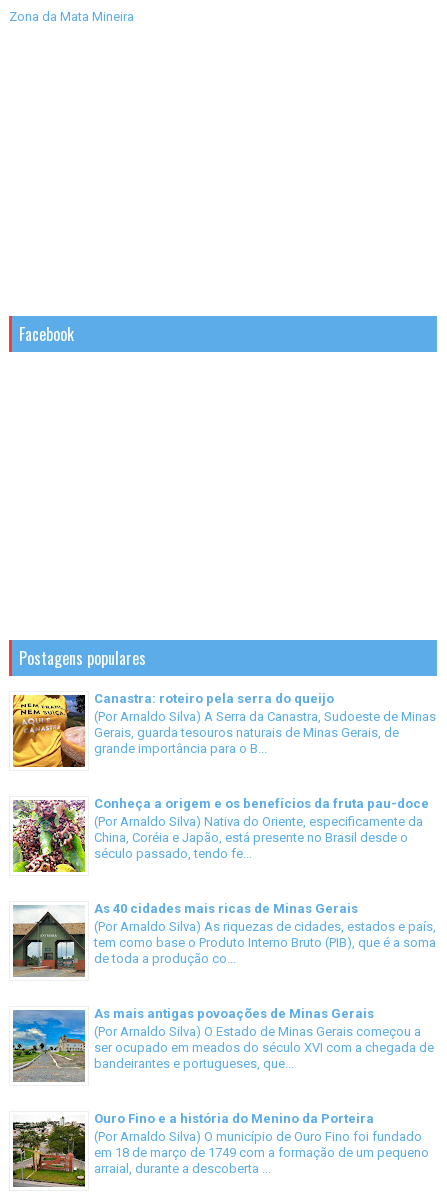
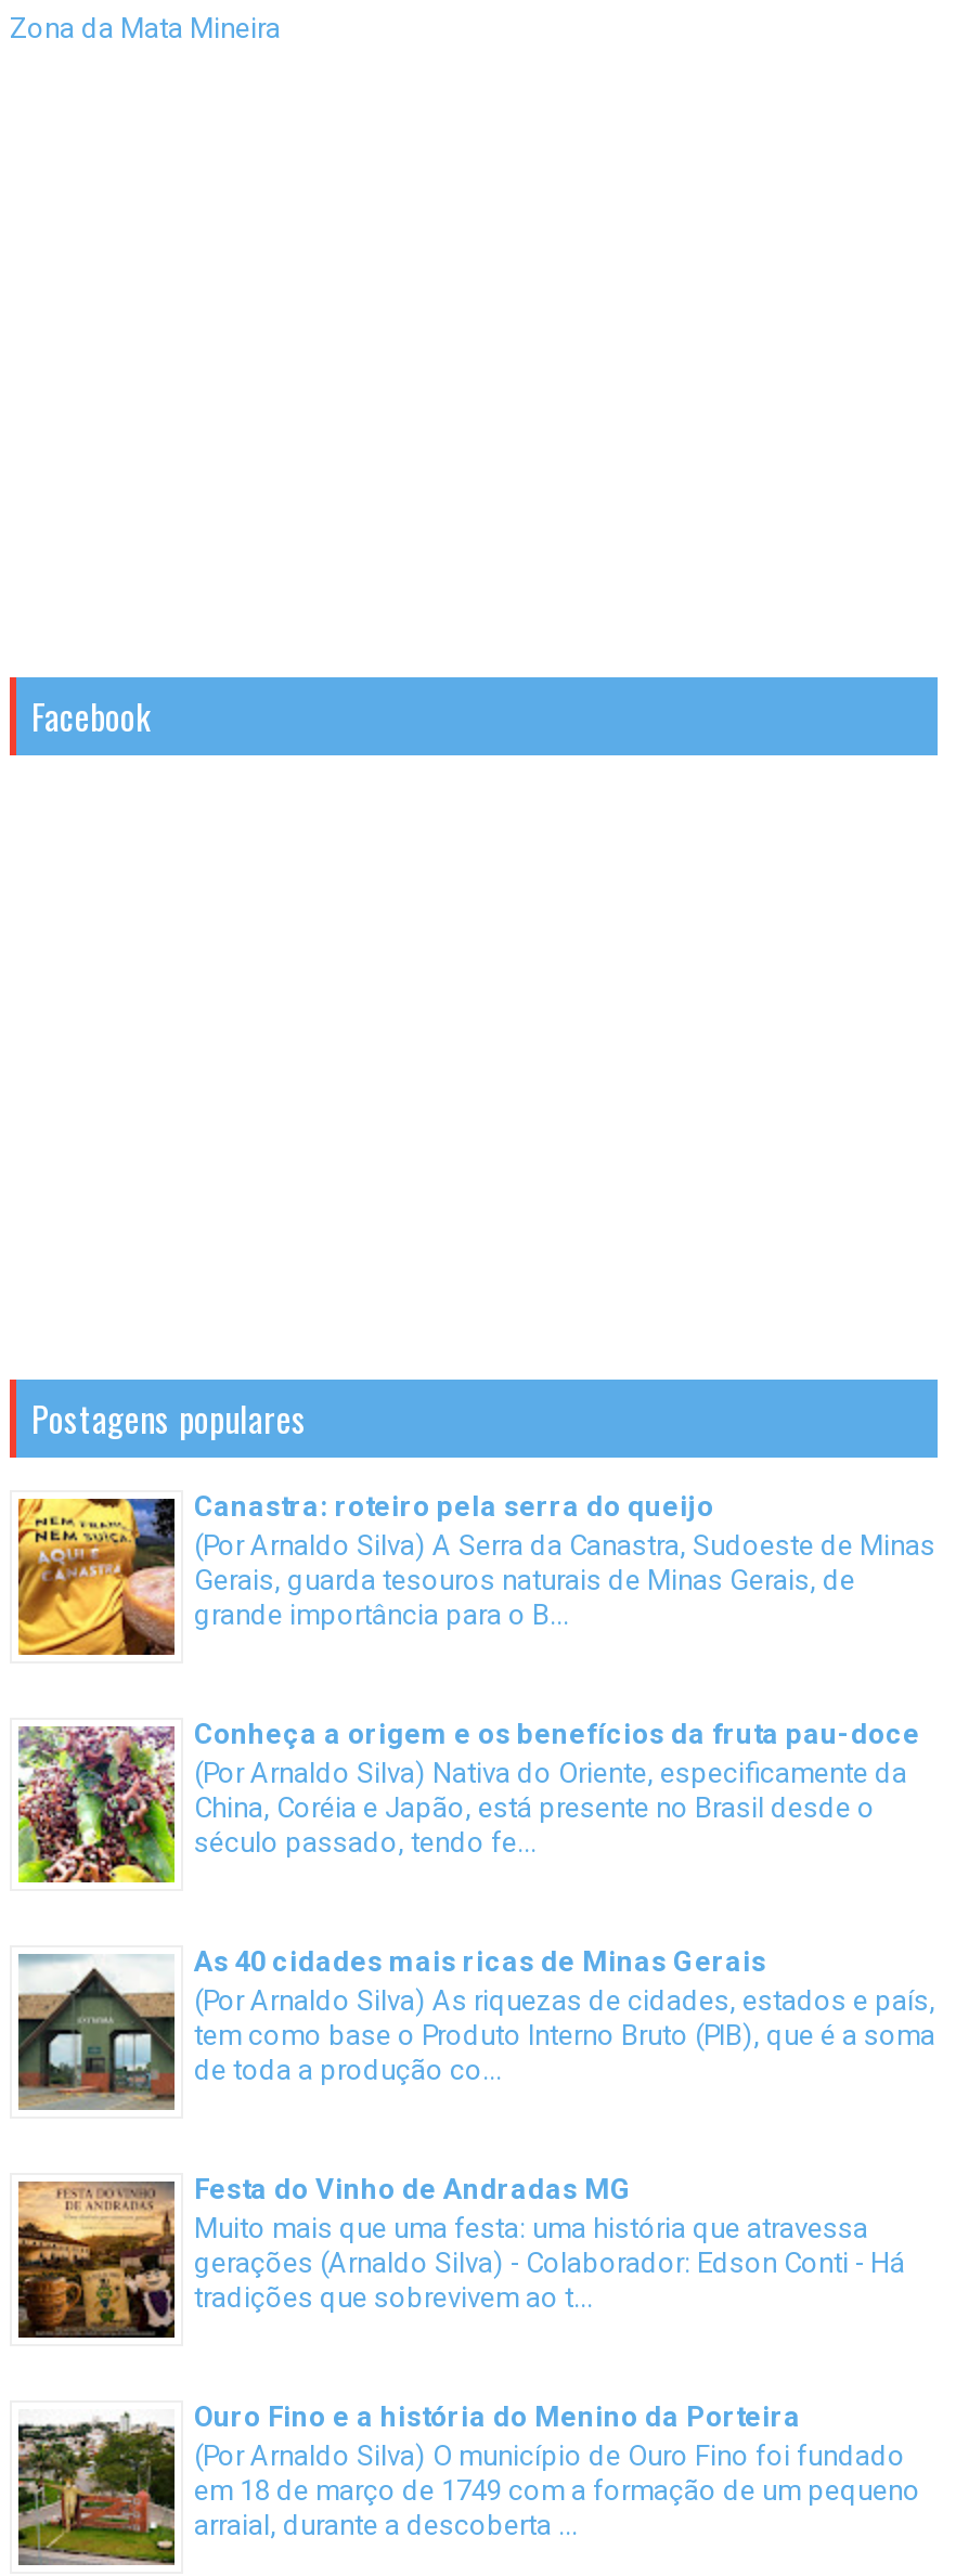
[12,1006,434,1081] [image] | As mais antigas povoações de Minas Gerais | (Por Arnaldo Silva) O Estado de Minas Gerais começou a | ser ocupado em meados do século XVI com a chegada de | bandeirantes e portugueses, que... -> [16,2172,905,2338] [image] | Festa do Vinho de Andradas MG | Muito mais que uma festa: uma história que atravessa | gerações (Arnaldo Silva) - Colaborador: Edson Conti - Há | tradições que sobrevivem ao t...

